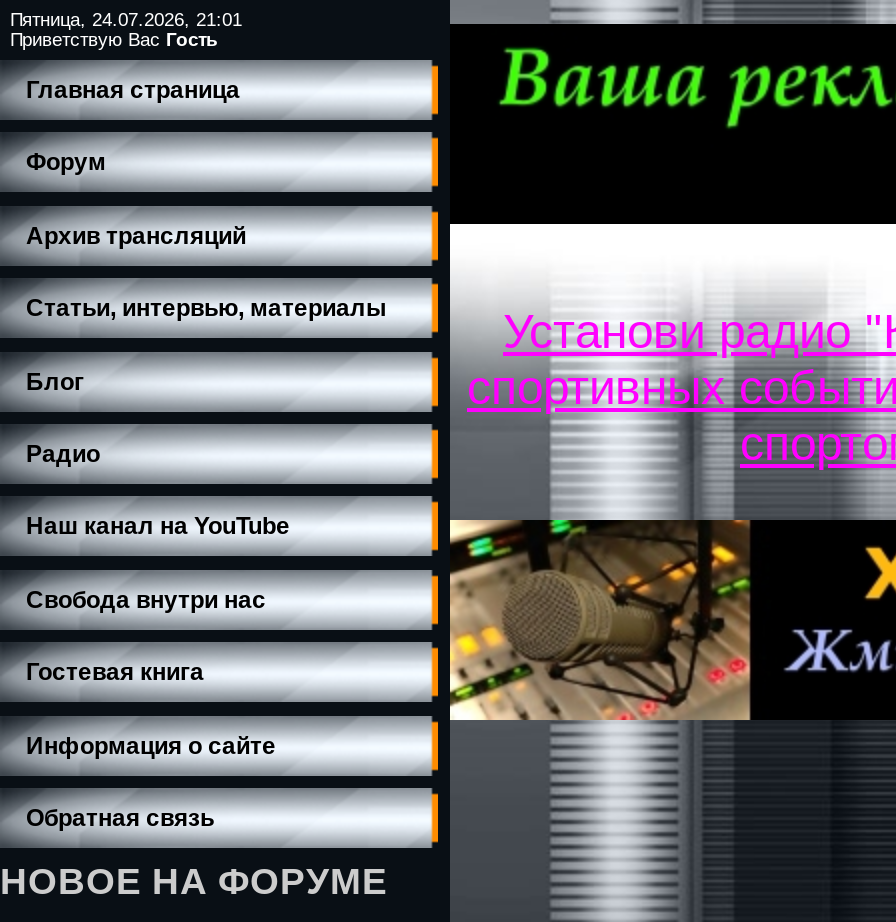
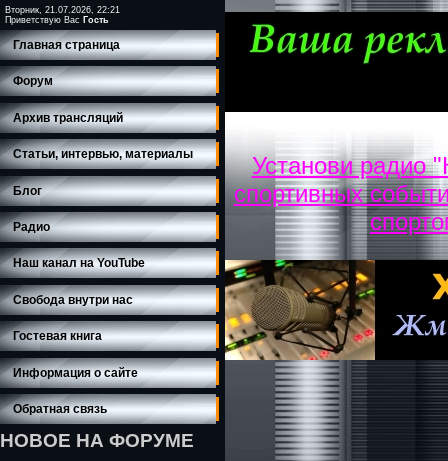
[10,10,242,30] Пятница, 24.07.2026, 21:01 -> [5,5,120,15] Вторник, 21.07.2026, 22:21

